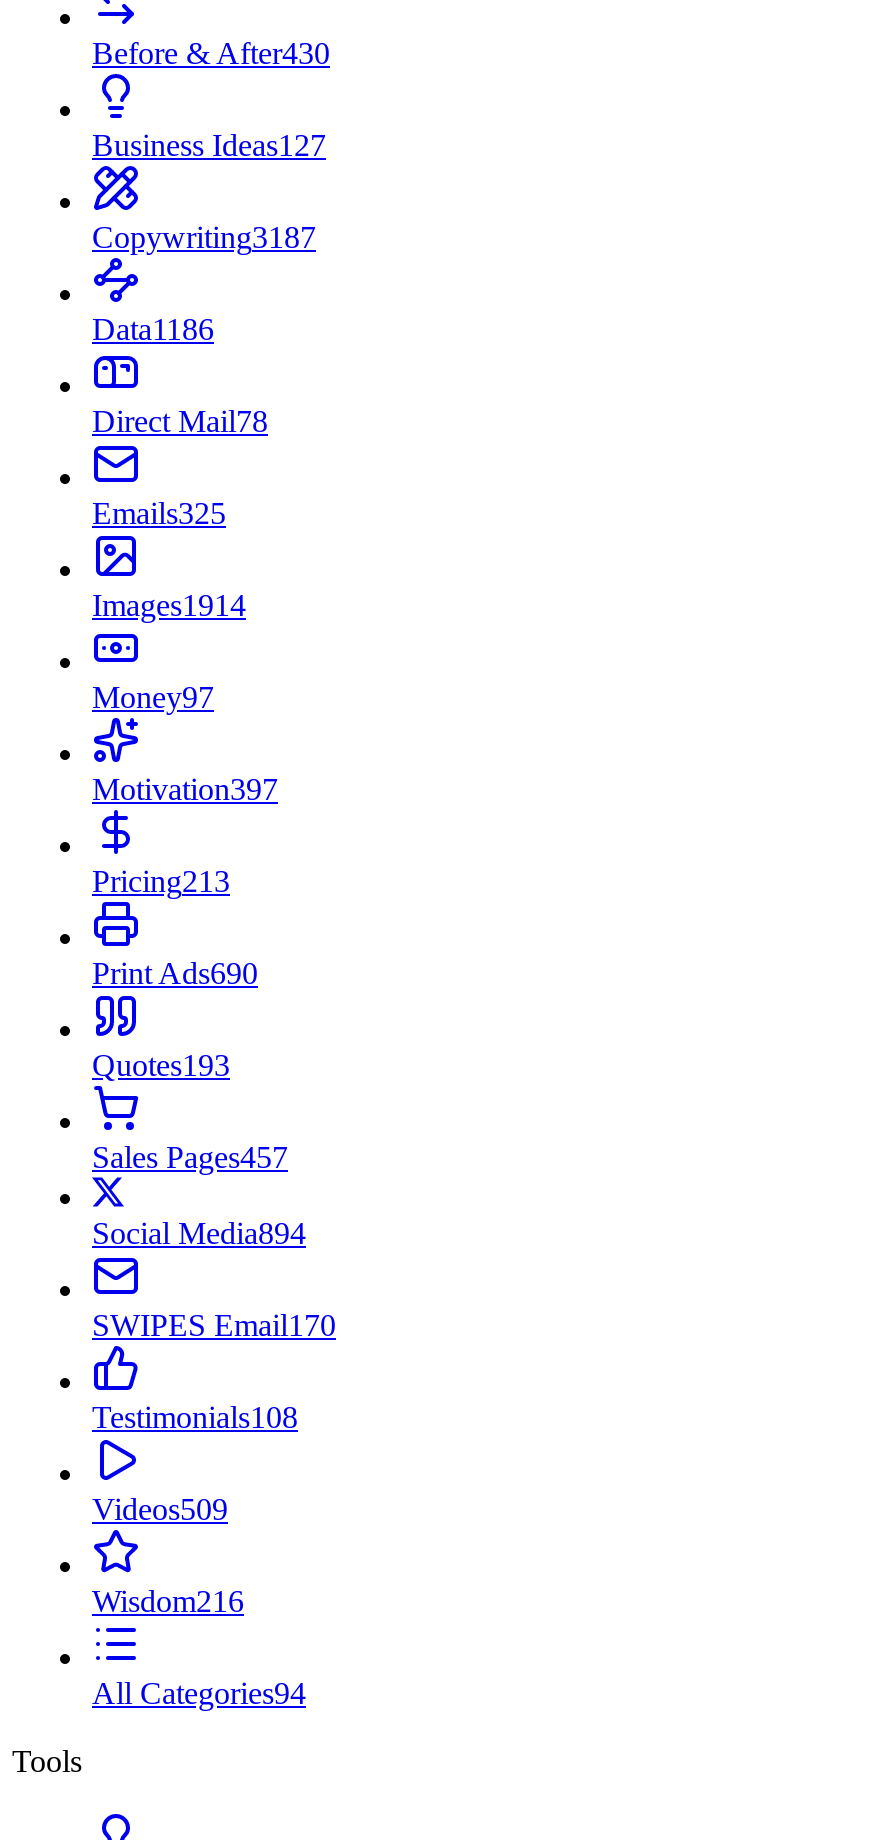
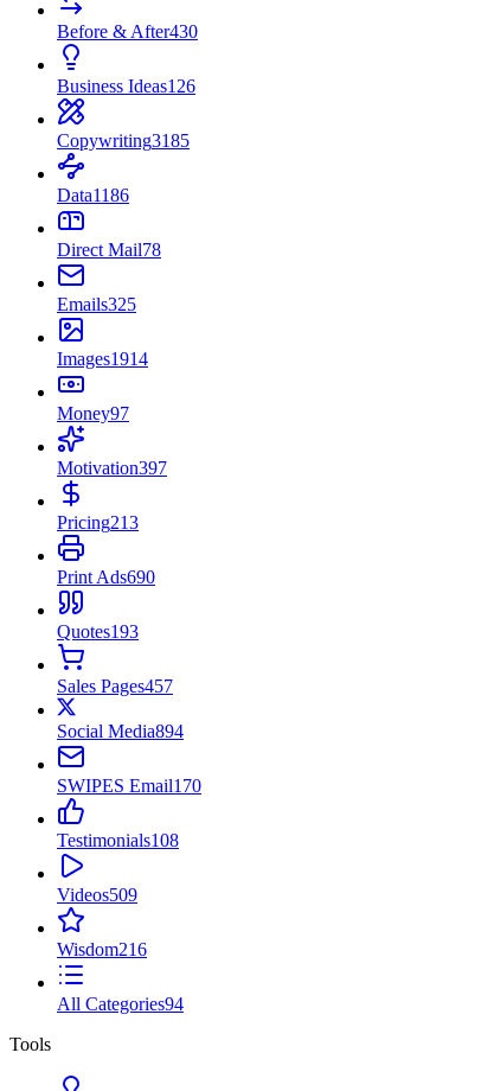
[92,128,326,162] Business Ideas127 -> [57,76,195,96] Business Ideas126
[92,220,316,254] Copywriting3187 -> [57,130,190,151] Copywriting3185

